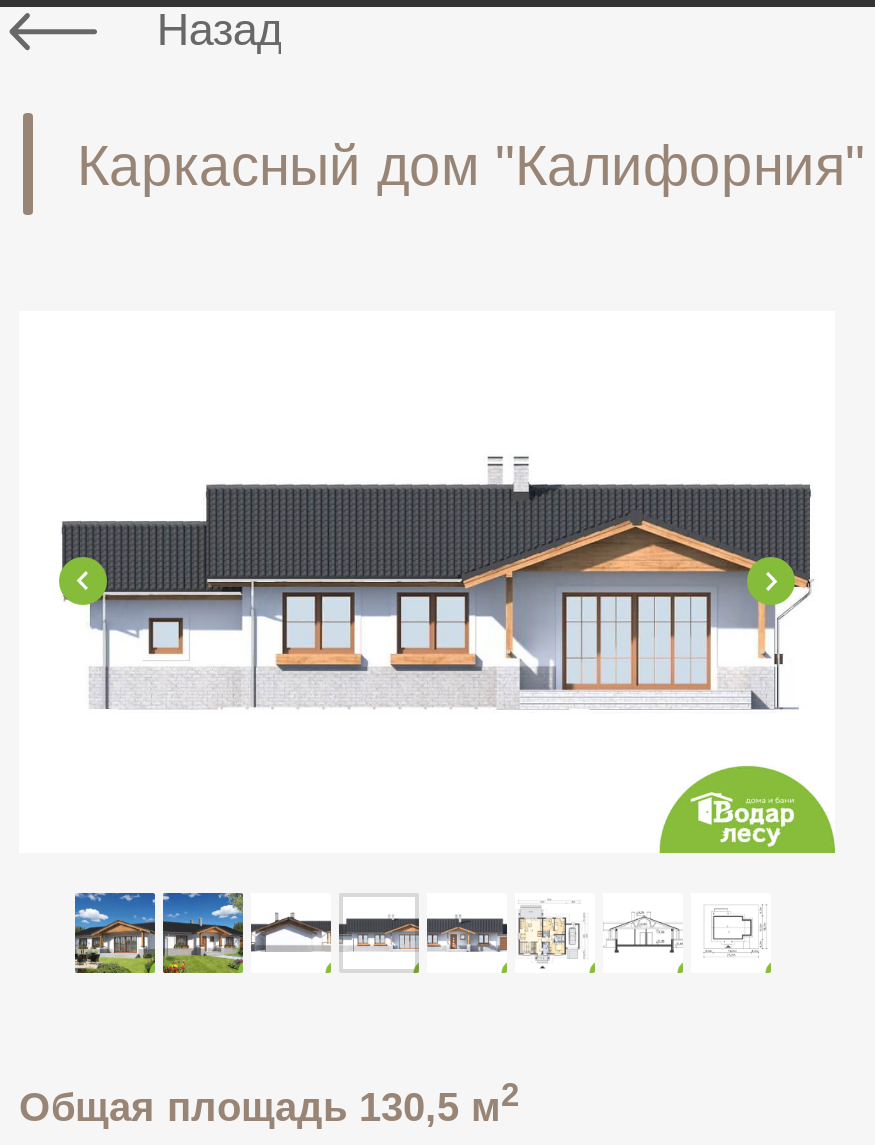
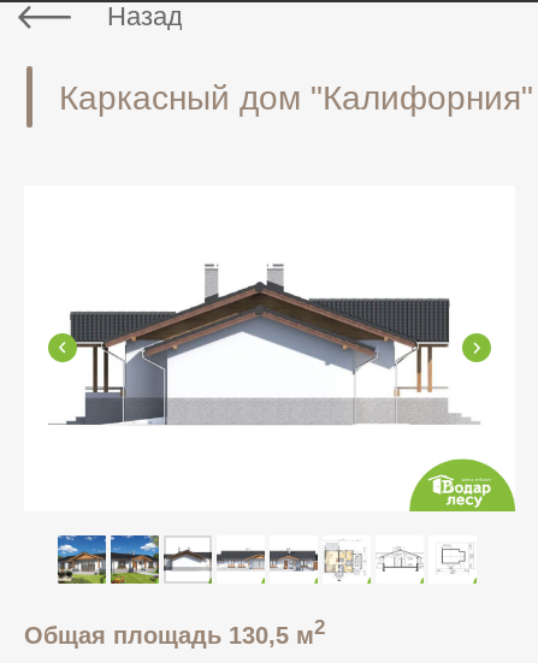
[59,455,813,711] [image] -> [48,264,501,426] [image]

